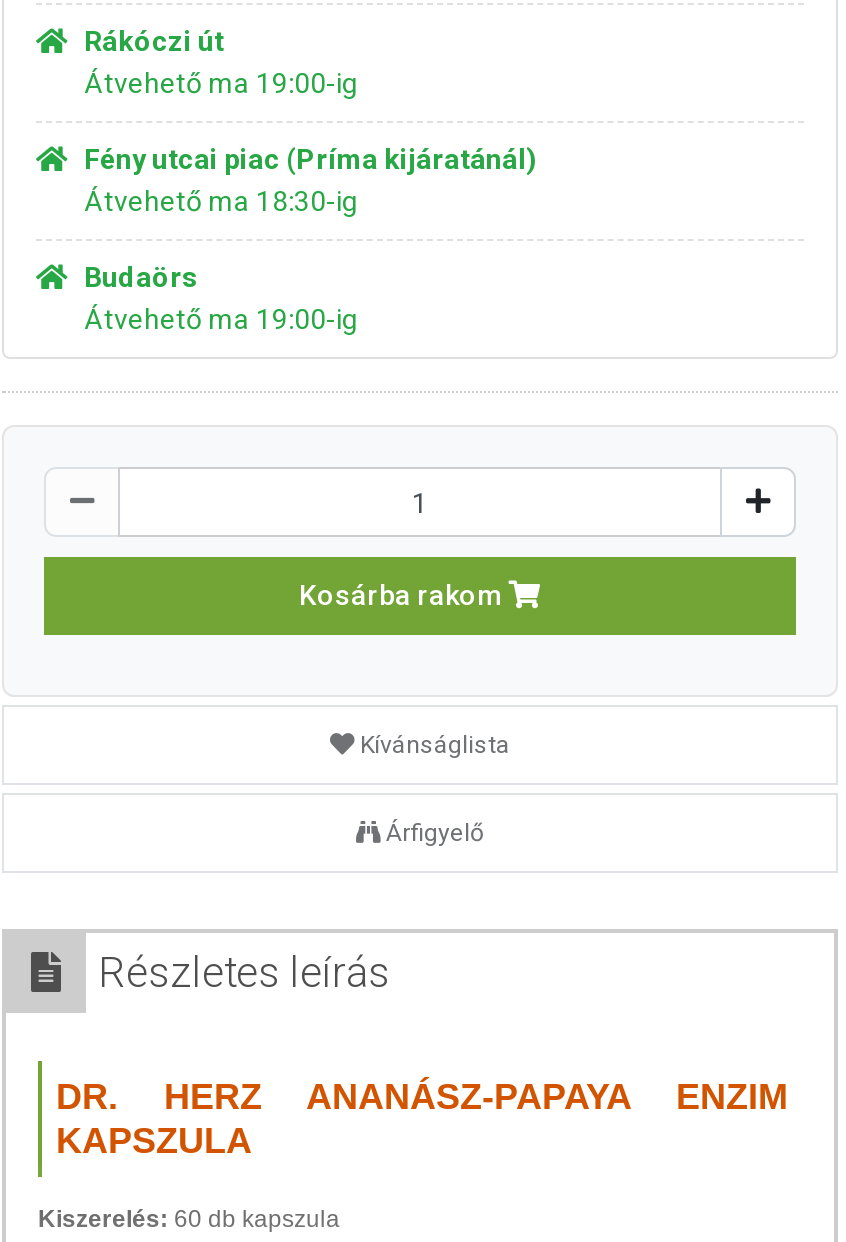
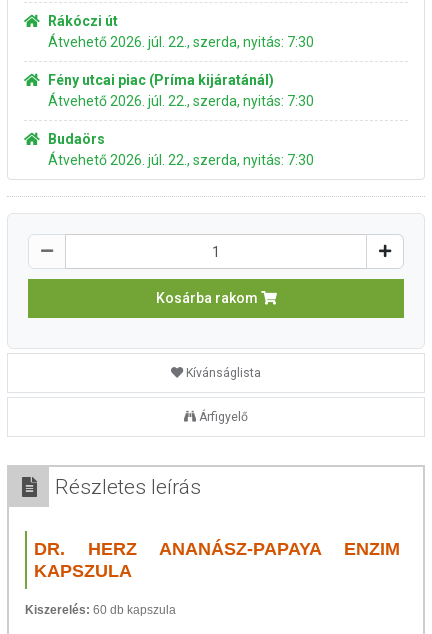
[84,67,358,99] Átvehető ma 19:00-ig -> [48,34,314,50] Átvehető 2026. júl. 22., szerda, nyitás: 7:30
[84,185,358,217] Átvehető ma 18:30-ig -> [48,93,314,109] Átvehető 2026. júl. 22., szerda, nyitás: 7:30
[84,303,358,335] Átvehető ma 19:00-ig -> [48,152,314,168] Átvehető 2026. júl. 22., szerda, nyitás: 7:30

